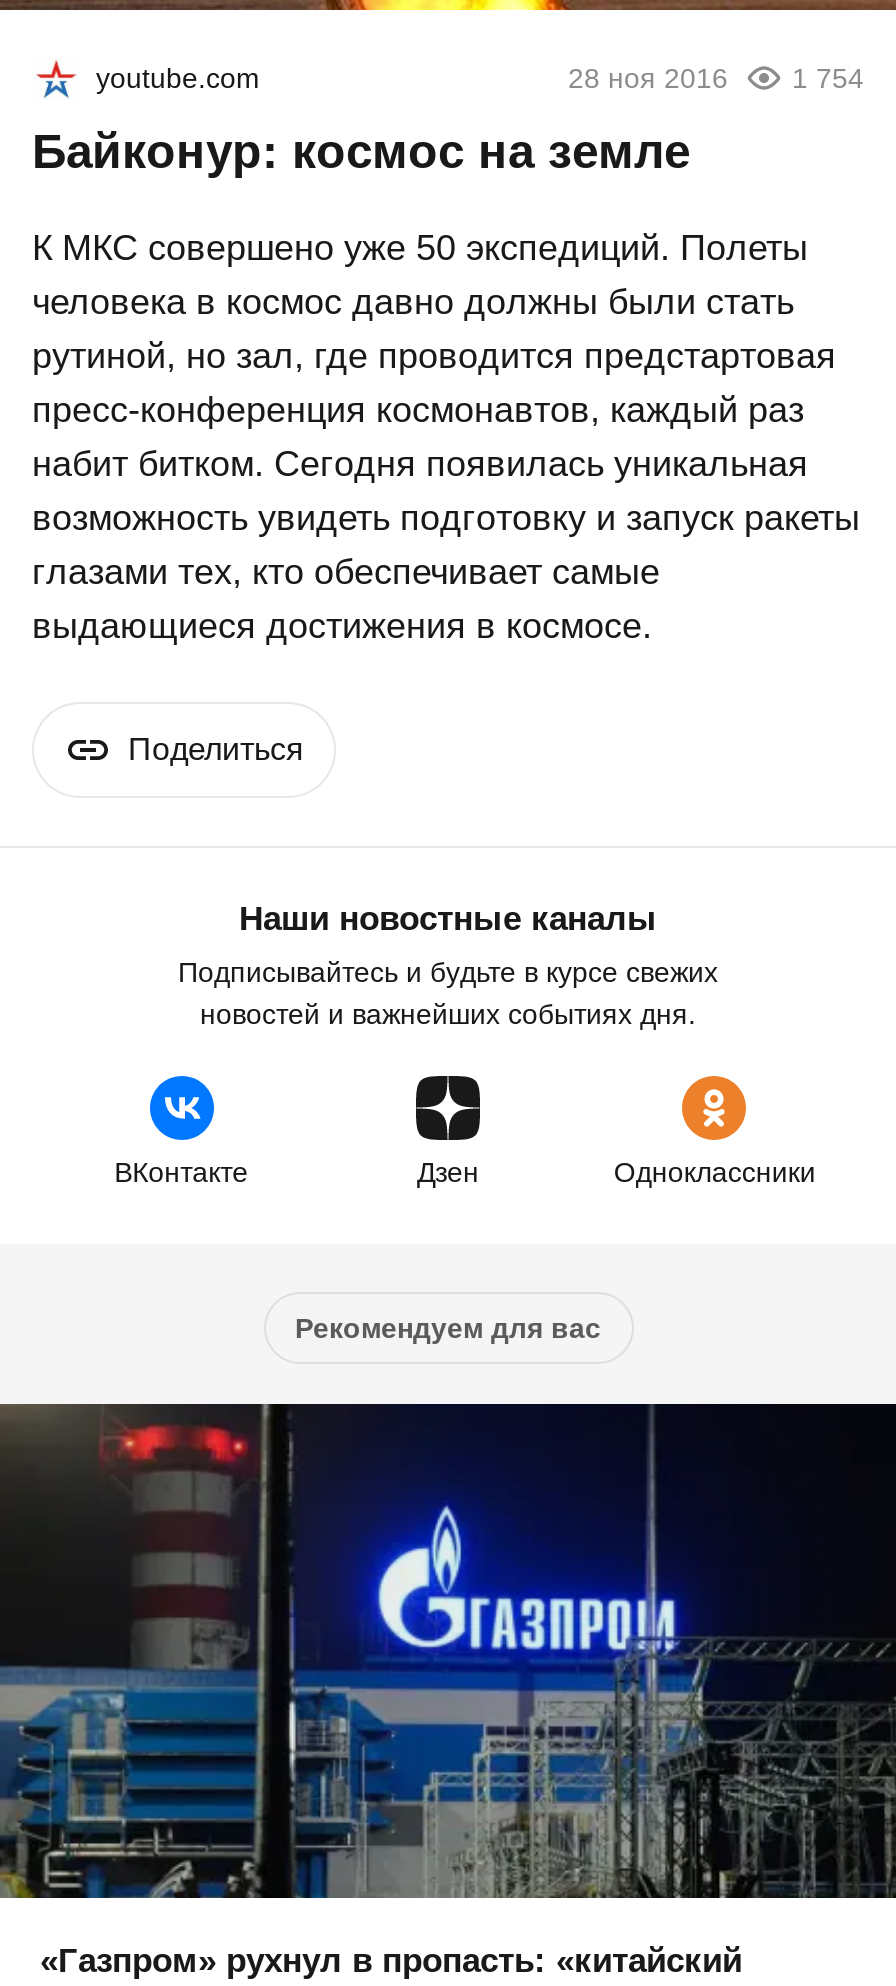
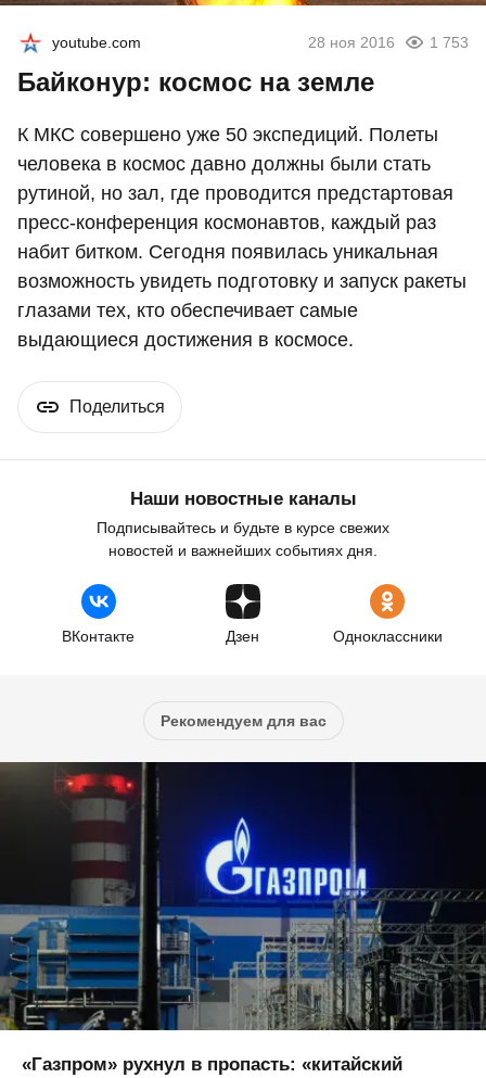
[568,62,864,94] 28 ноя 2016 1 754 -> [308,34,469,51] 28 ноя 2016 1 753

